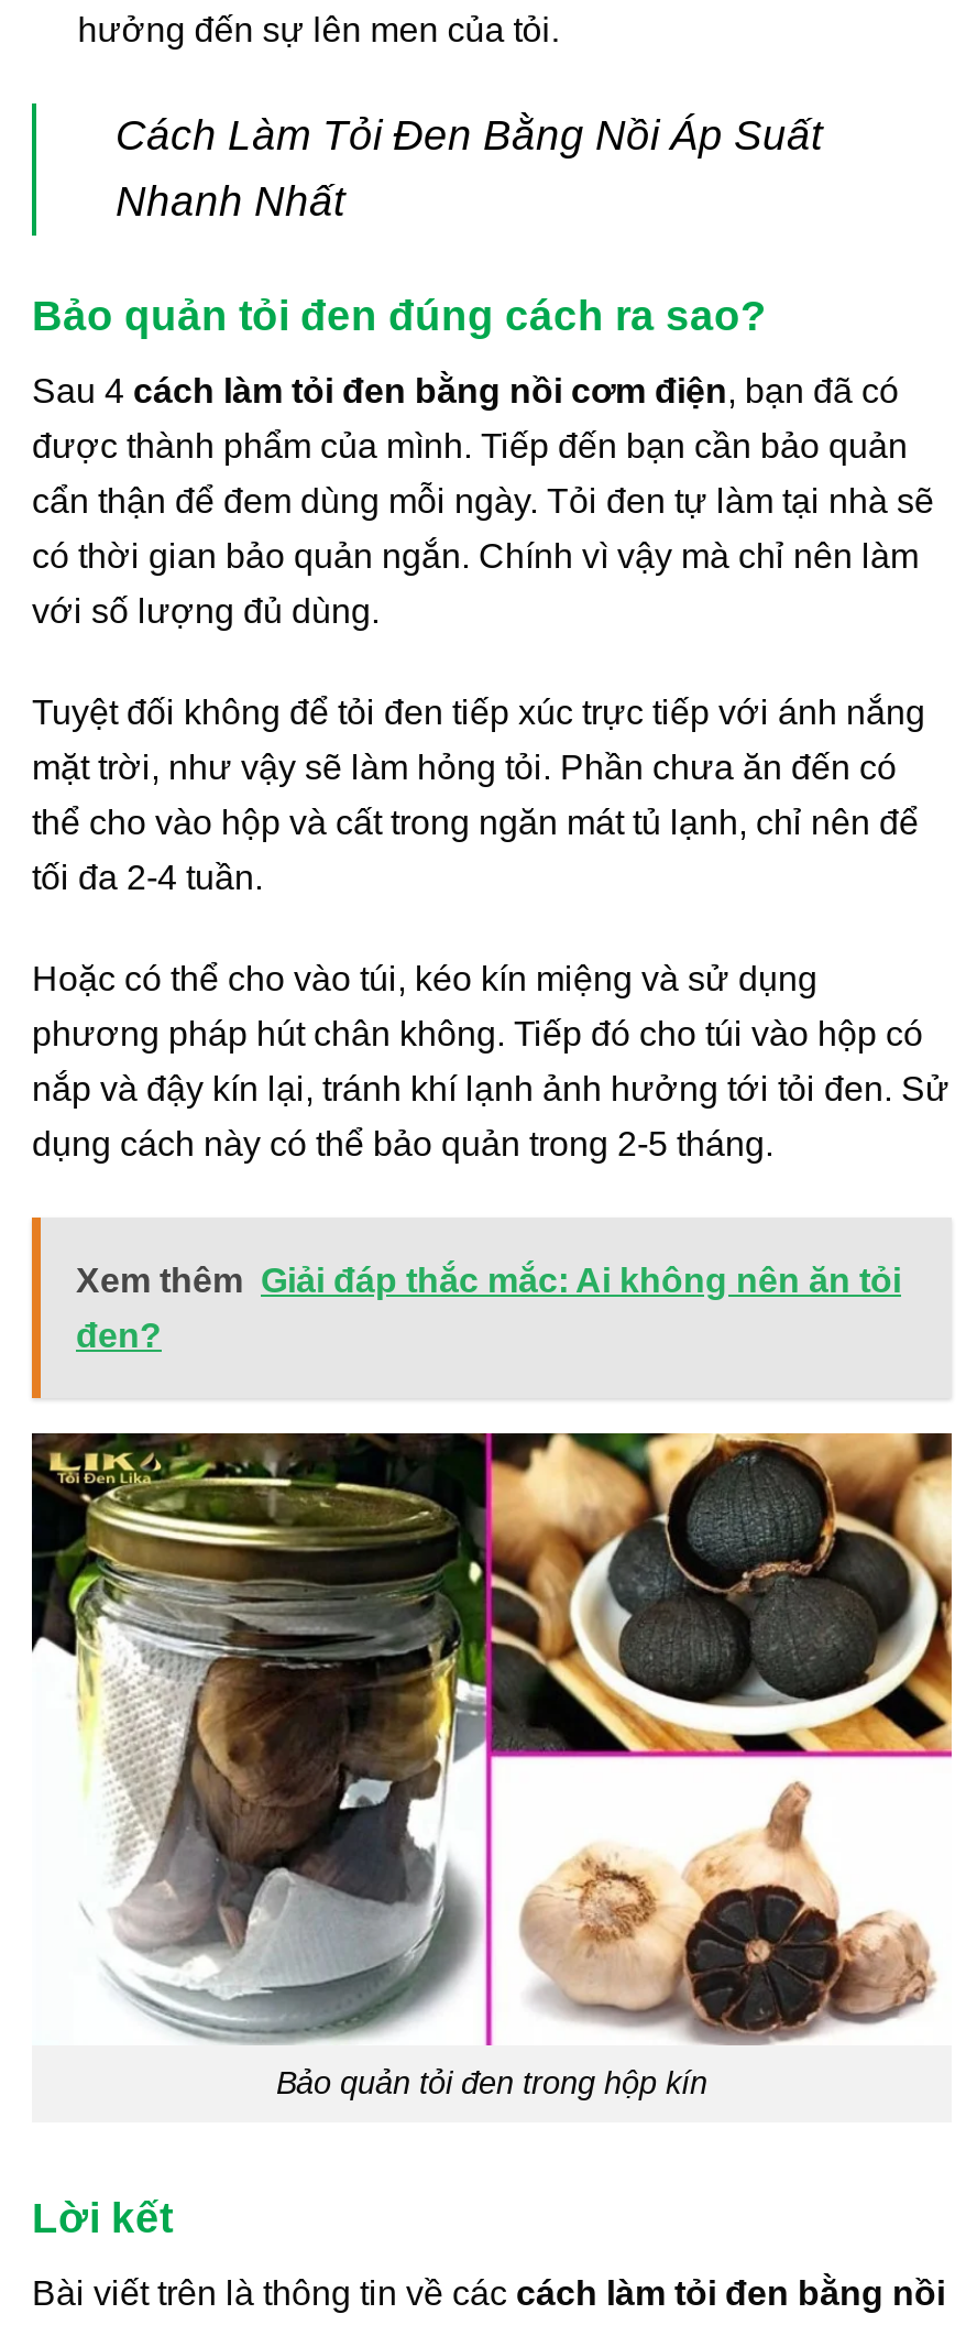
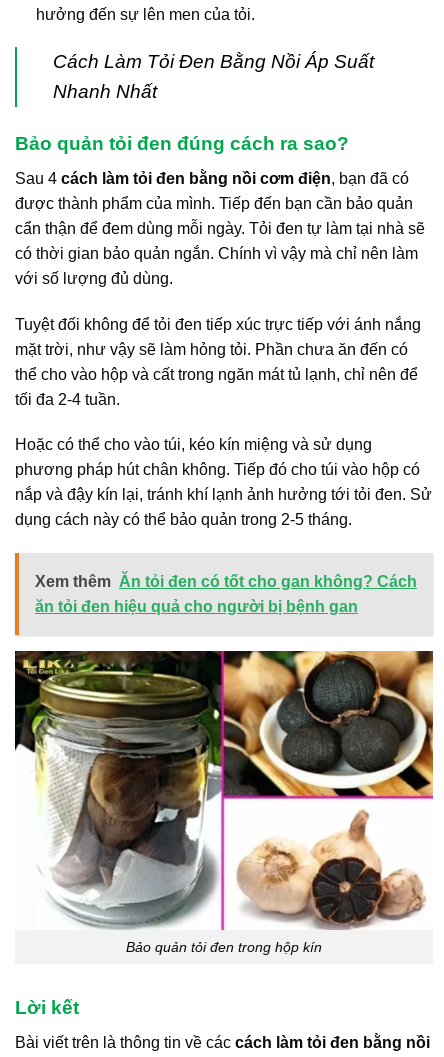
[76,1261,901,1298] Xem thêm Giải đáp thắc mắc: Ai không nên ăn tỏi -> [35,573,417,590] Xem thêm Ăn tỏi đen có tốt cho gan không? Cách
[76,1316,162,1353] đen? -> [35,598,358,615] ăn tỏi đen hiệu quả cho người bị bệnh gan

